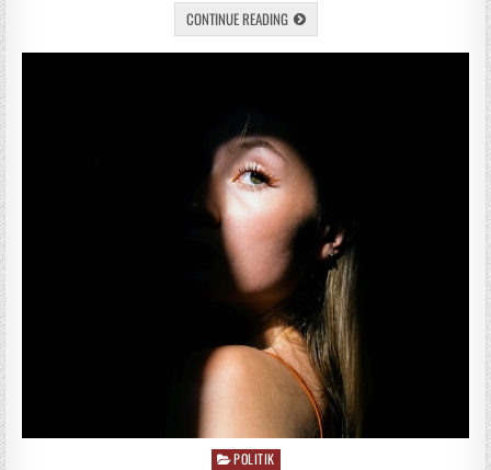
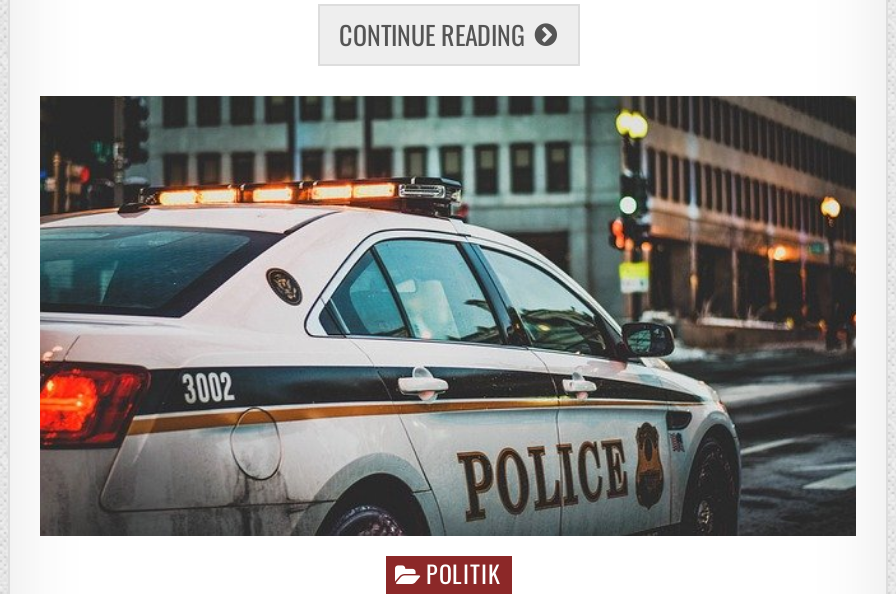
[21,51,470,439] [image] -> [38,94,858,538] [image]

